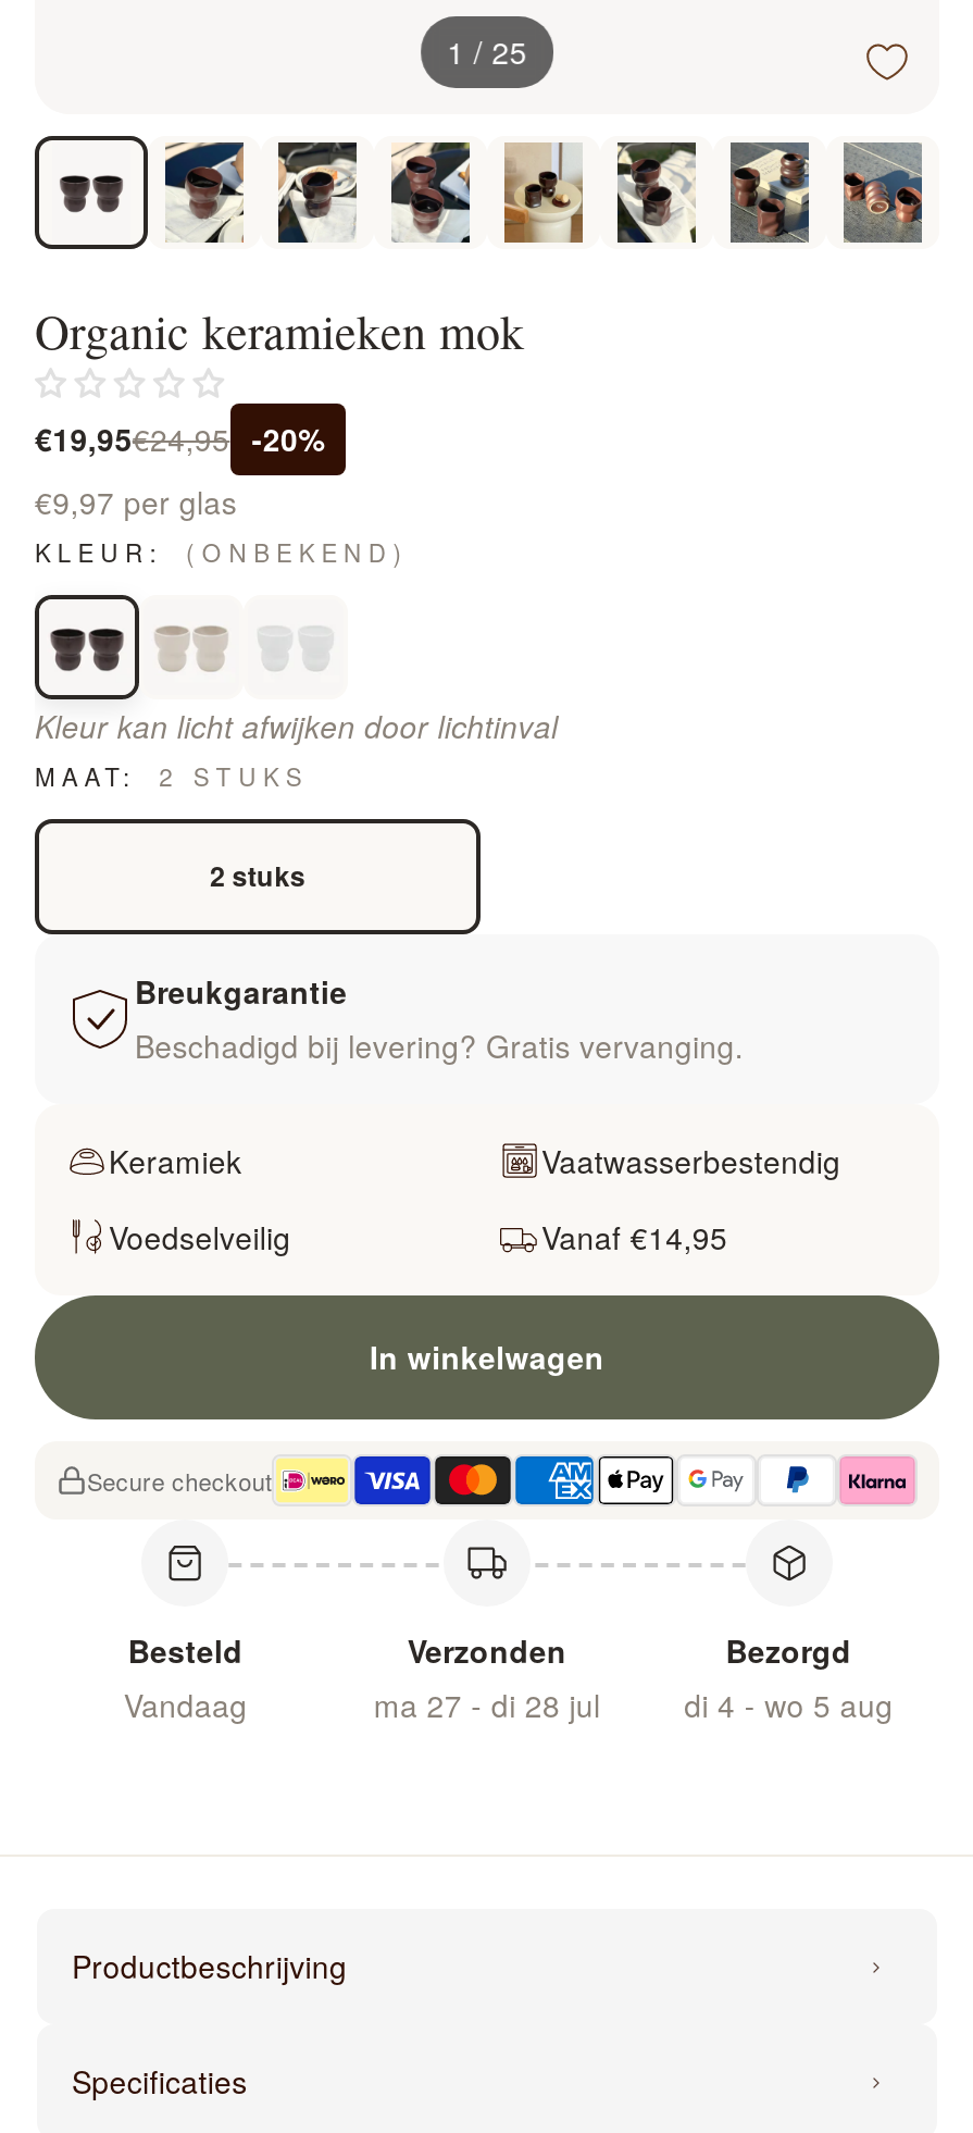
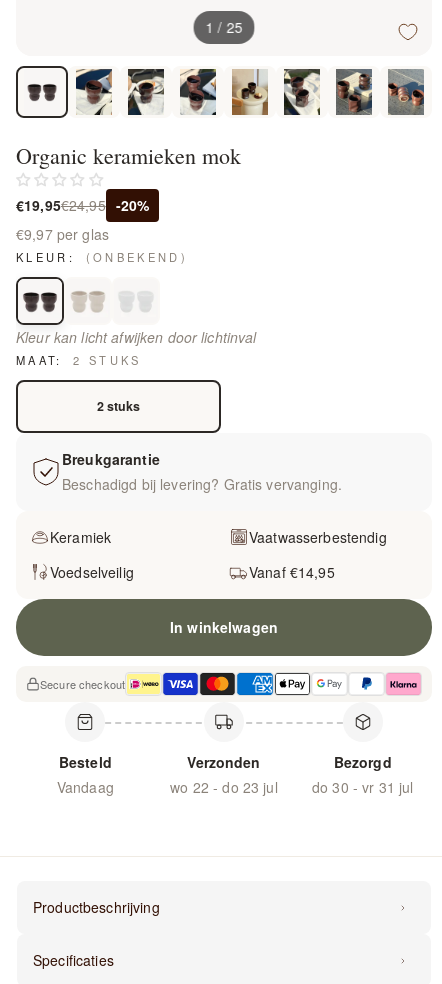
[374,1683,601,1727] ma 27 - di 28 jul -> [170,777,278,797] wo 22 - do 23 jul
[684,1683,893,1727] di 4 - wo 5 aug -> [312,777,413,797] do 30 - vr 31 jul

